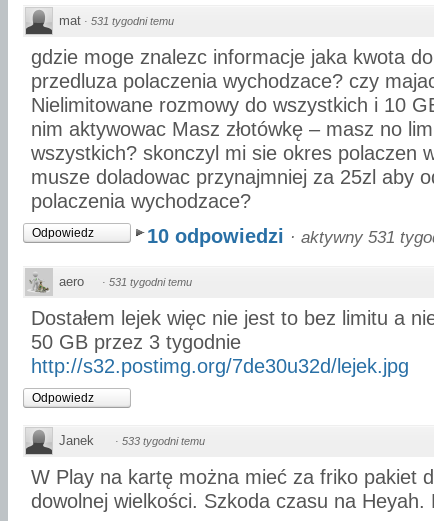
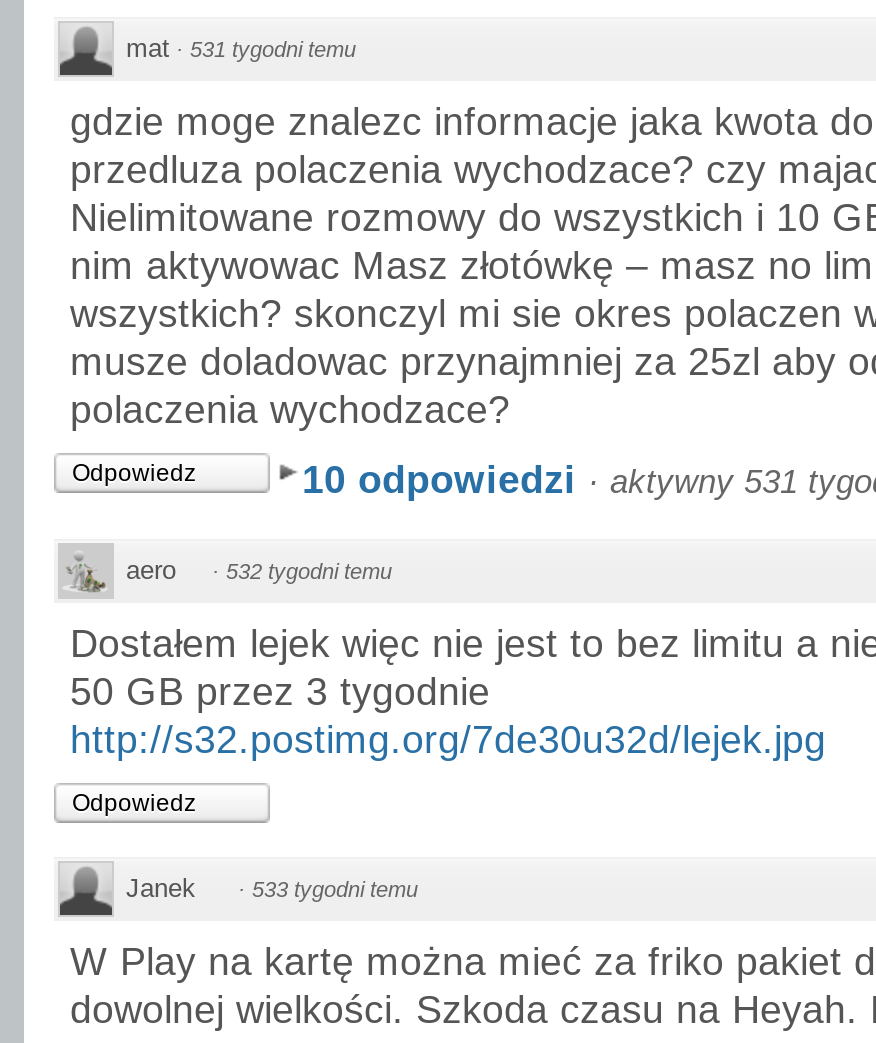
[59,274,192,289] aero · 531 tygodni temu -> [126,555,392,585] aero · 532 tygodni temu

